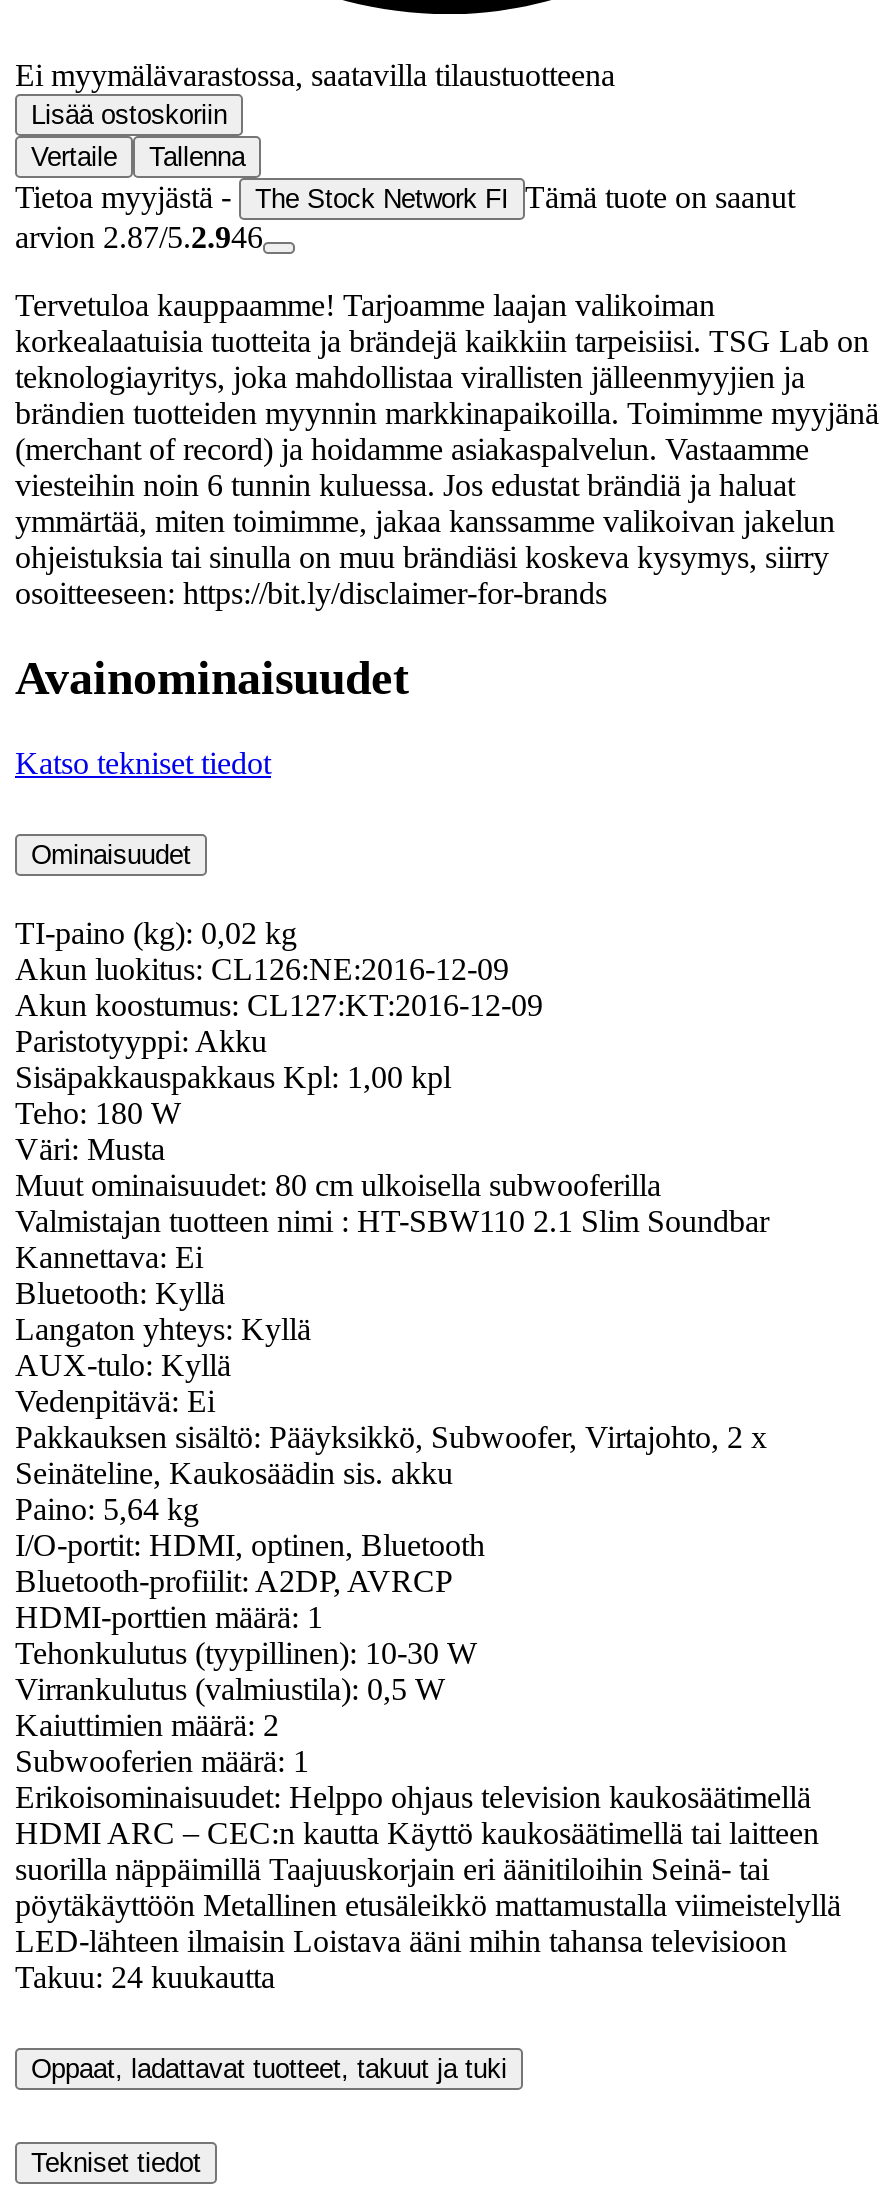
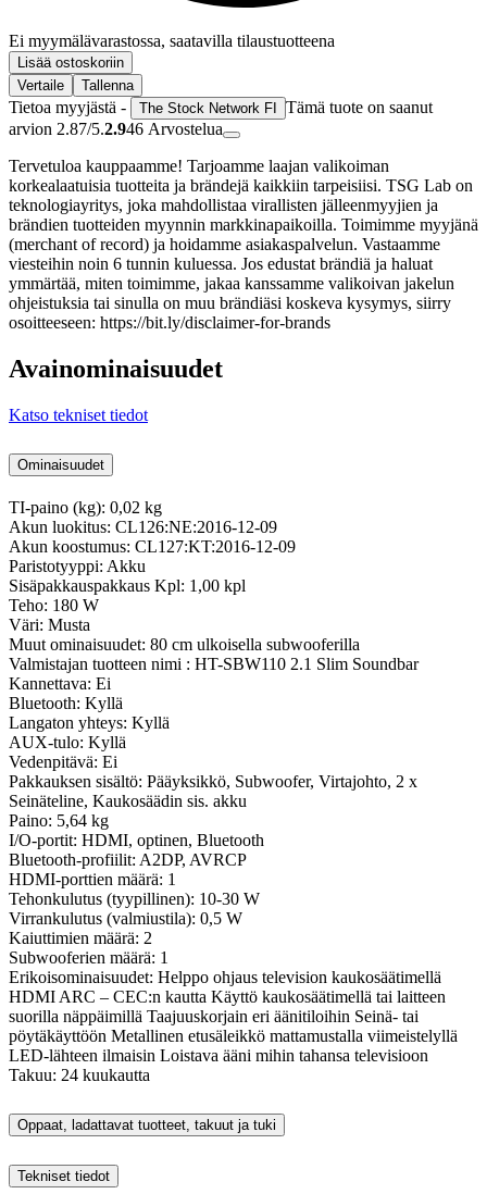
[15,220,263,254] arvion 2.87/5.2.946 -> [9,120,223,138] arvion 2.87/5.2.946 Arvostelua

